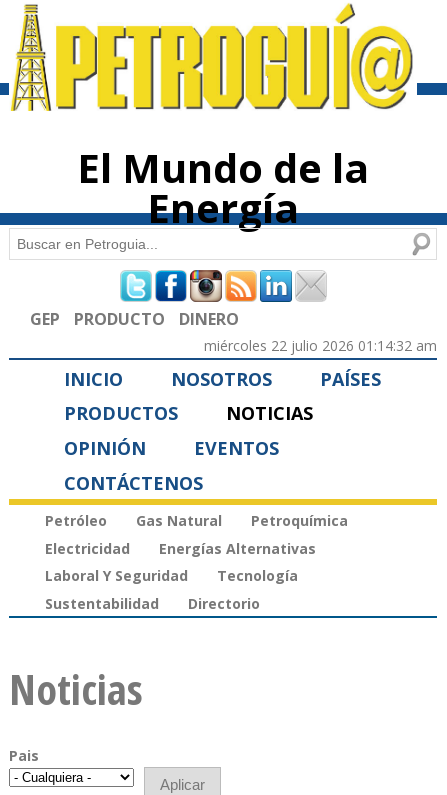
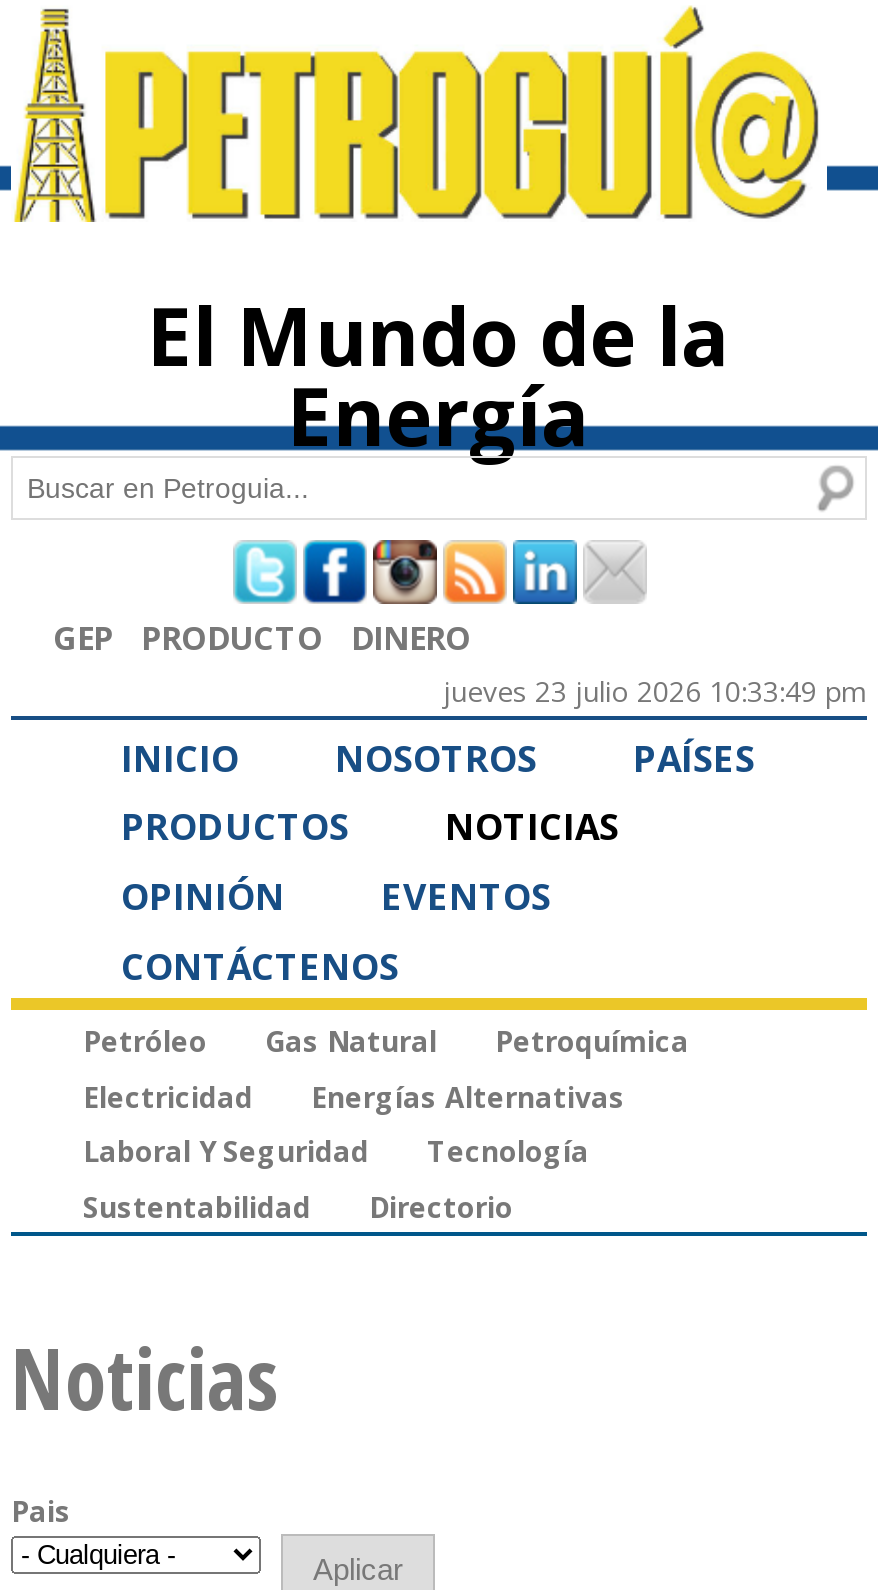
[204,336,437,355] miércoles 22 julio 2026 01:14:32 am -> [443,672,867,710] jueves 23 julio 2026 10:33:49 pm

